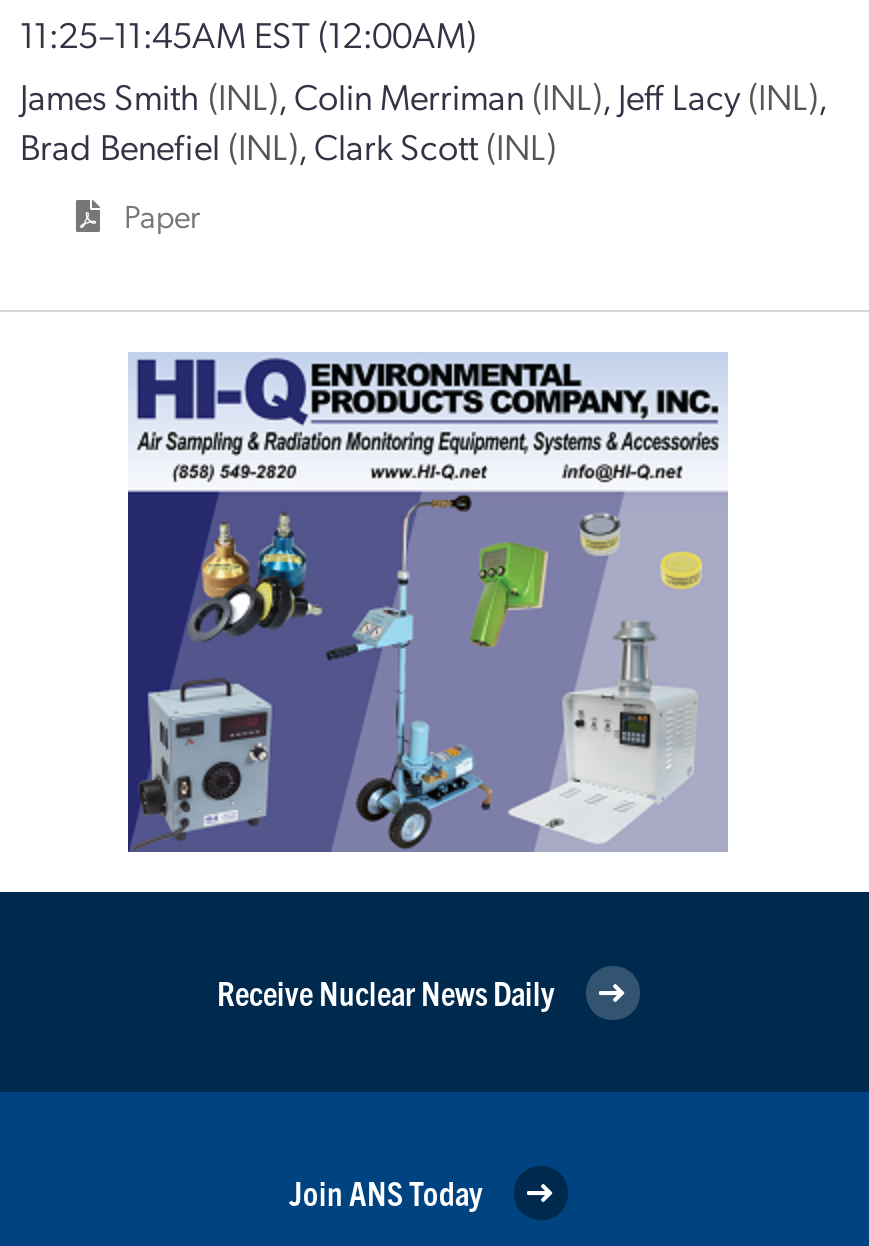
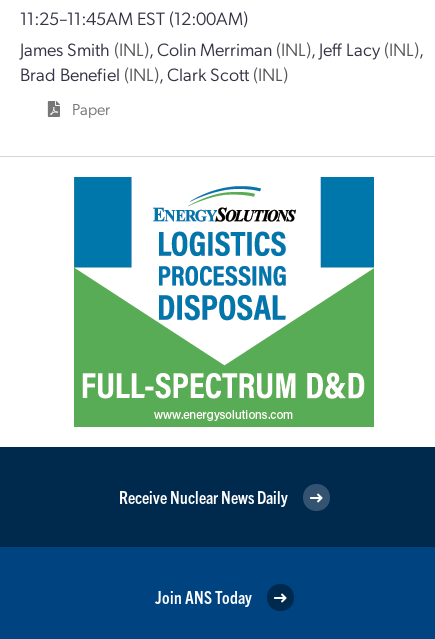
[126,352,728,852] [image] -> [73,176,375,428] [image]

